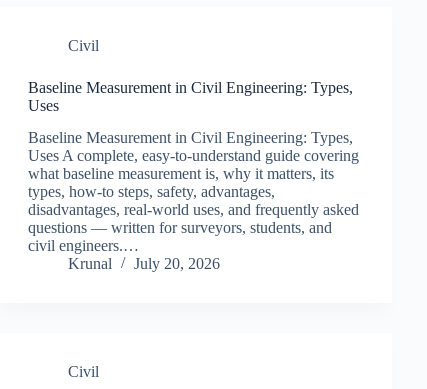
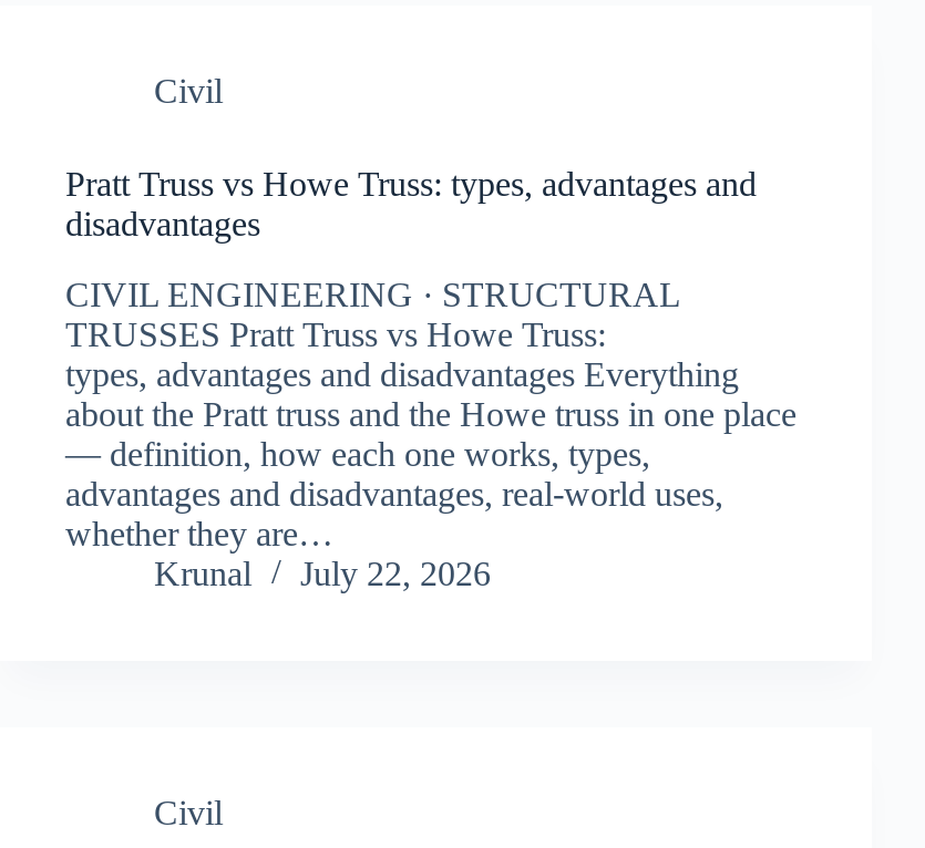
[28,79,353,114] Baseline Measurement in Civil Engineering: Types, | Uses -> [65,164,757,242] Pratt Truss vs Howe Truss: types, advantages and | disadvantages
[28,129,359,254] Baseline Measurement in Civil Engineering: Types, | Uses A complete, easy-to-understand guide covering | what baseline measurement is, why it matters, its | types, how-to steps, safety, advantages, | disadvantages, real-world uses, and frequently asked | questions — written for surveyors, students, and | civil engineers.… -> [65,277,796,553] CIVIL ENGINEERING · STRUCTURAL | TRUSSES Pratt Truss vs Howe Truss: | types, advantages and disadvantages Everything | about the Pratt truss and the Howe truss in one place | — definition, how each one works, types, | advantages and disadvantages, real-world uses, | whether they are…
[68,255,220,272] Krunal July 20, 2026 -> [154,556,491,593] Krunal July 22, 2026

